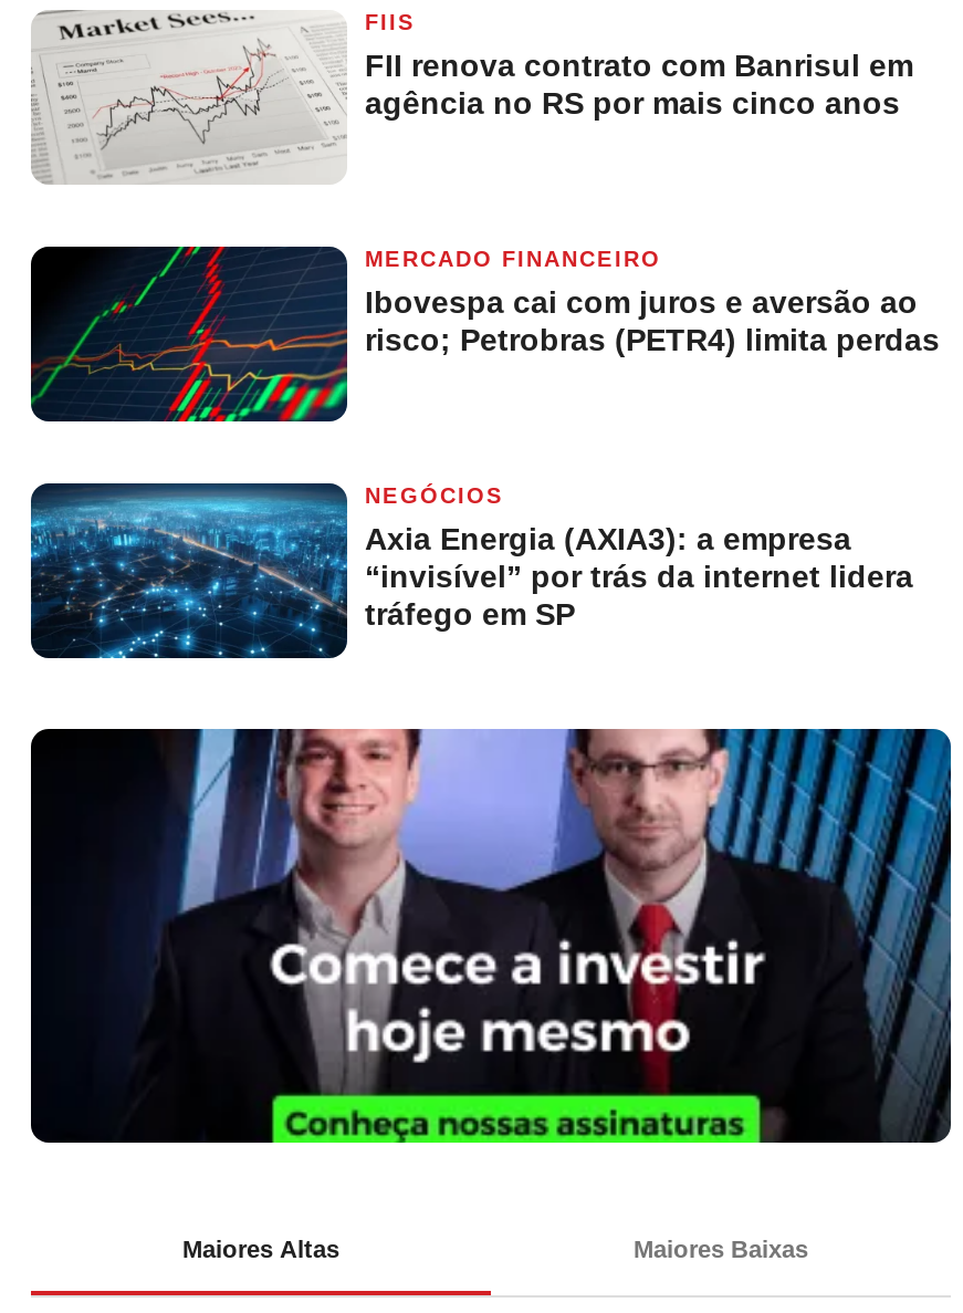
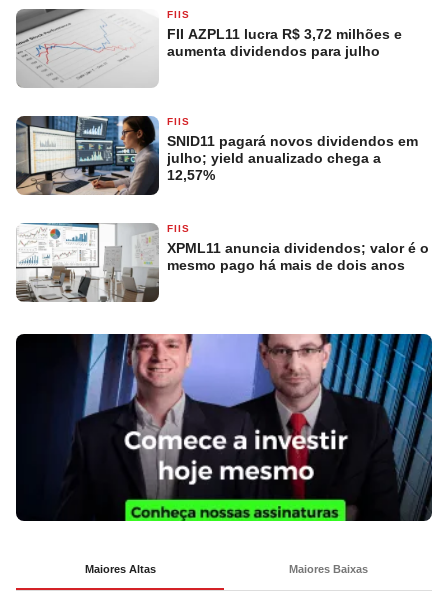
[33,12,274,143] [image] -> [16,9,122,78] [image]
[365,48,913,121] FII renova contrato com Banrisul em | agência no RS por mais cinco anos -> [167,26,402,59] FII AZPL11 lucra R$ 3,72 milhões e | aumenta dividendos para julho
[31,244,940,424] [image] | MERCADO FINANCEIRO | Ibovespa cai com juros e aversão ao | risco; Petrobras (PETR4) limita perdas -> [15,115,418,196] [image] | FIIS | SNID11 pagará novos dividendos em | julho; yield anualizado chega a | 12,57%
[29,481,913,660] [image] | NEGÓCIOS | Axia Energia (AXIA3): a empresa | “invisível” por trás da internet lidera | tráfego em SP -> [15,222,429,303] [image] | FIIS | XPML11 anuncia dividendos; valor é o | mesmo pago há mais de dois anos

